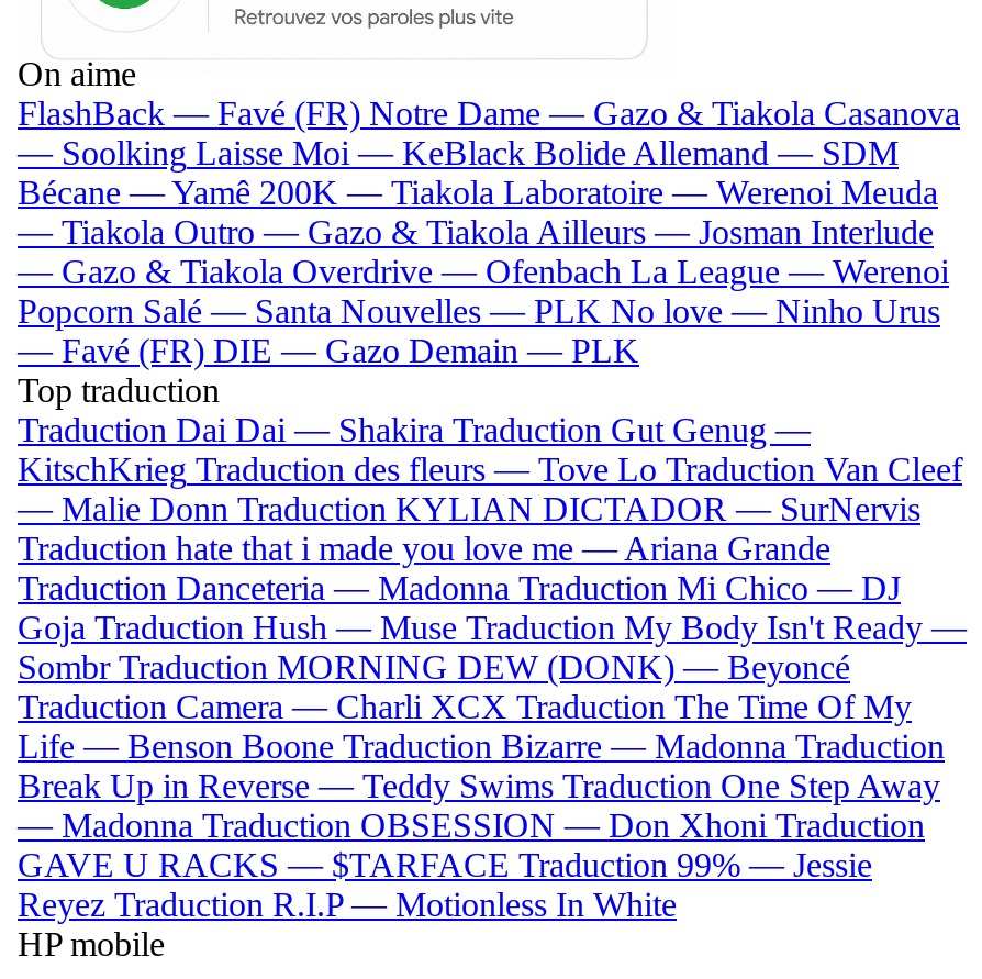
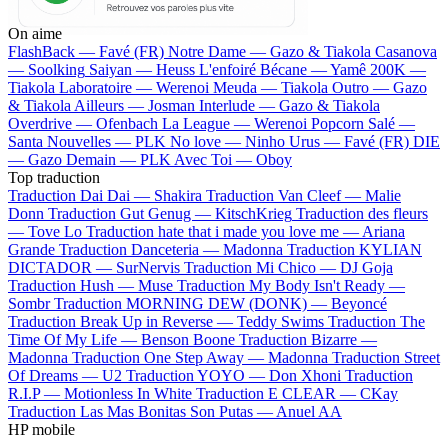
[18,133,949,368] — Soolking Laisse Moi — KeBlack Bolide Allemand — SDM | Bécane — Yamê 200K — Tiakola Laboratoire — Werenoi Meuda | — Tiakola Outro — Gazo & Tiakola Ailleurs — Josman Interlude | — Gazo & Tiakola Overdrive — Ofenbach La League — Werenoi | Popcorn Salé — Santa Nouvelles — PLK No love — Ninho Urus | —Favé (FR) DIE — Gazo Demain — PLK -> [8,60,440,167] — Soolking Saiyan — Heuss L'enfoiré Bécane — Yamê 200K — | Tiakola Laboratoire — Werenoi Meuda — Tiakola Outro — Gazo | & Tiakola Ailleurs — Josman Interlude — Gazo & Tiakola | Overdrive — Ofenbach La League — Werenoi Popcorn Salé — | Santa Nouvelles — PLK No love — Ninho Urus — Favé (FR) DIE | — Gazo Demain — PLK Avec Toi — Oboy
[18,410,967,645] Traduction Dai Dai — Shakira Traduction Gut Genug — | KitschKrieg Traduction des fleurs — Tove Lo Traduction Van Cleef | — Malie Donn Traduction KYLIAN DICTADOR — SurNervis | Traduction hate that i made you love me — Ariana Grande | Traduction Danceteria — Madonna Traduction Mi Chico — DJ | Goja Traduction Hush — Muse Traduction My Body Isn't Ready — -> [8,186,428,293] Traduction Dai Dai — Shakira Traduction Van Cleef — Malie | Donn Traduction Gut Genug — KitschKrieg Traduction des fleurs | — Tove Lo Traduction hate that i made you love me — Ariana | Grande Traduction Danceteria — Madonna Traduction KYLIAN | DICTADOR — SurNervis Traduction Mi Chico — DJ Goja | Traduction Hush — Muse Traduction My Body Isn't Ready —
[18,687,945,922] Traduction Camera — Charli XCX Traduction The Time Of My | Life — Benson Boone Traduction Bizarre — Madonna Traduction | Break Up in Reverse — Teddy Swims Traduction One Step Away | — Madonna Traduction OBSESSION — Don Xhoni Traduction | GAVE U RACKS — $TARFACE Traduction 99% — Jessie | Reyez Traduction R.I.P — Motionless In White -> [8,312,440,419] Traduction Break Up in Reverse — Teddy Swims Traduction The | Time Of My Life — Benson Boone Traduction Bizarre — | Madonna Traduction One Step Away — Madonna Traduction Street | Of Dreams — U2 Traduction YOYO — Don Xhoni Traduction | R.I.P — Motionless In White Traduction E CLEAR — CKay | Traduction Las Mas Bonitas Son Putas — Anuel AA

